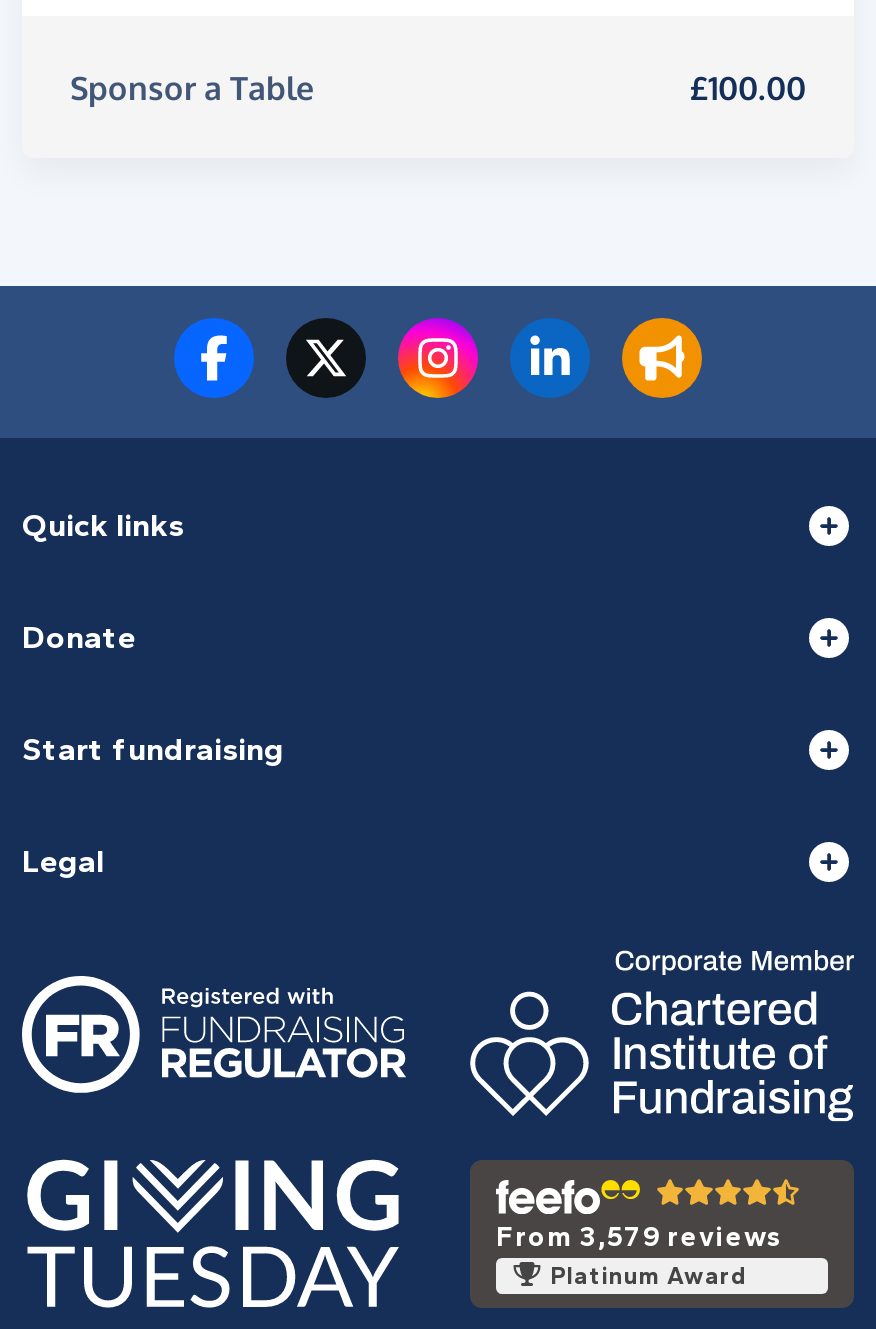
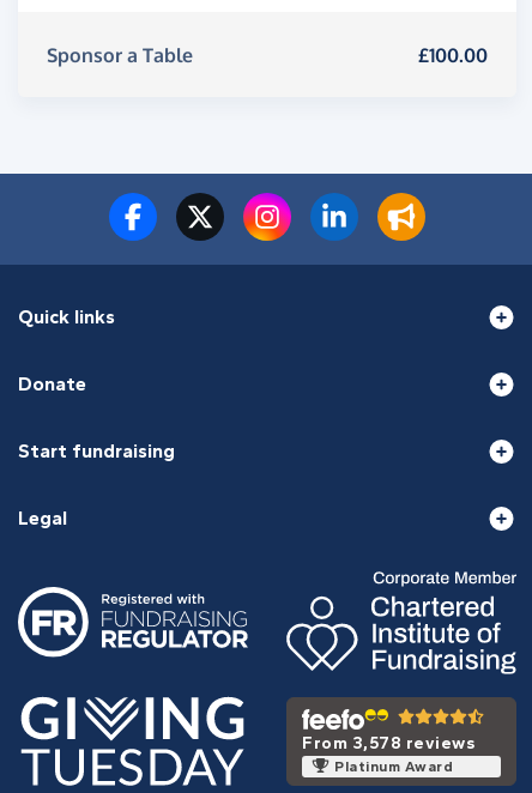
[496,1219,782,1253] From 3,579 reviews -> [302,733,474,753] From 3,578 reviews

